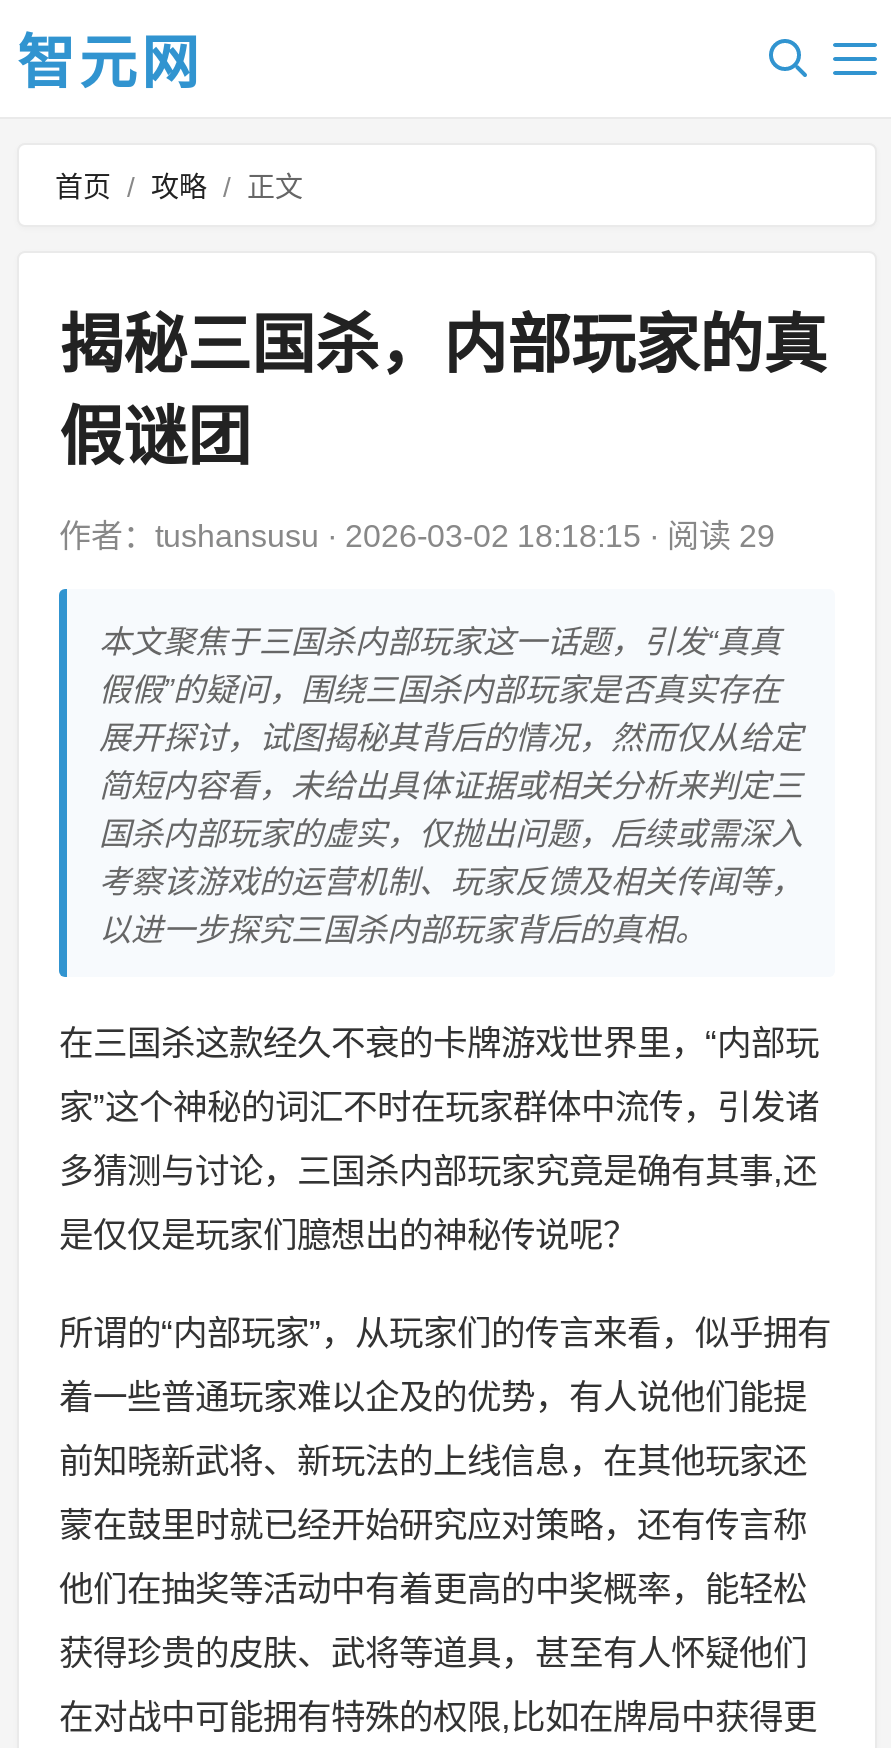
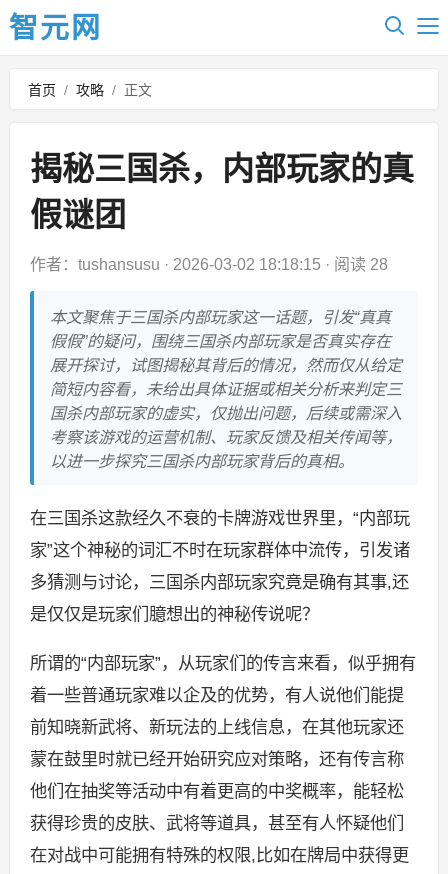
[59,519,775,553] 作者：tushansusu · 2026-03-02 18:18:15 ·阅读 29 -> [30,256,388,273] 作者：tushansusu · 2026-03-02 18:18:15 ·阅读 28

